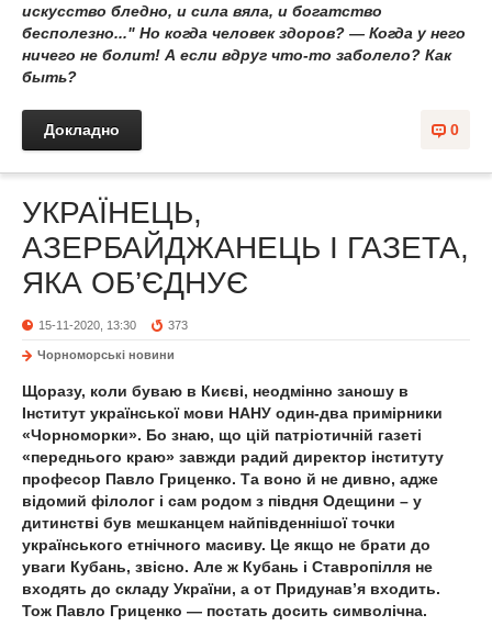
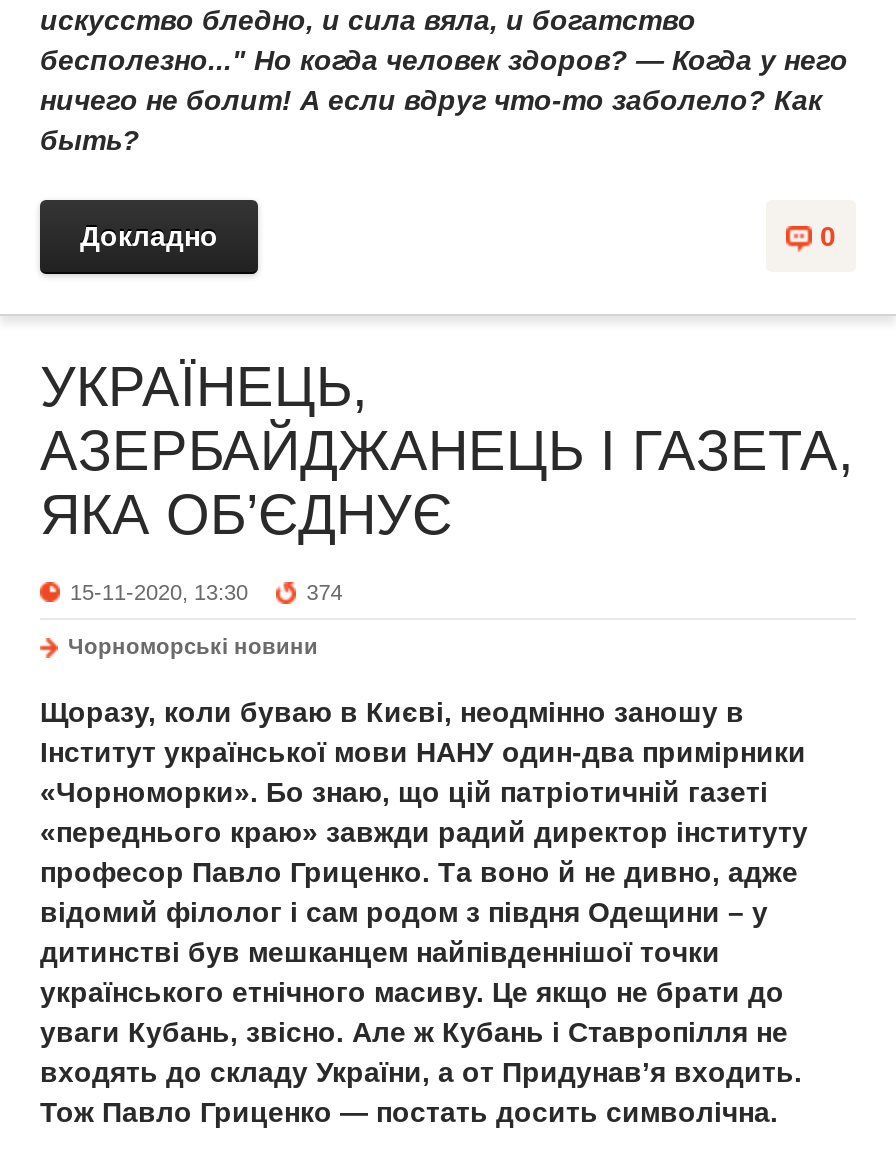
[168,318,188,332] 373 -> [306,580,342,604] 374

